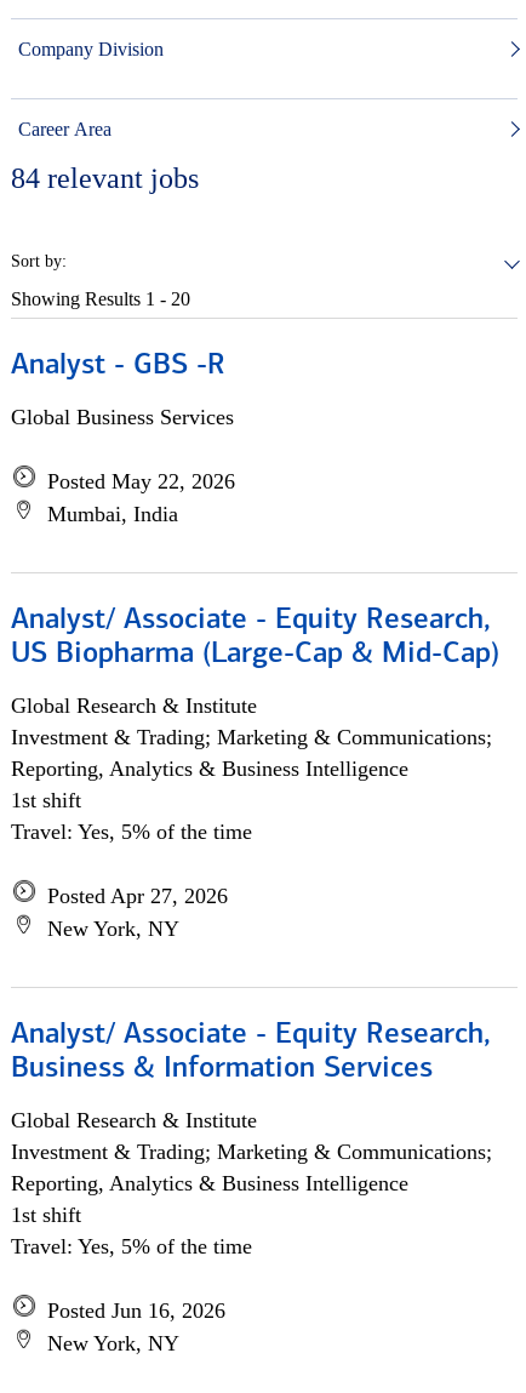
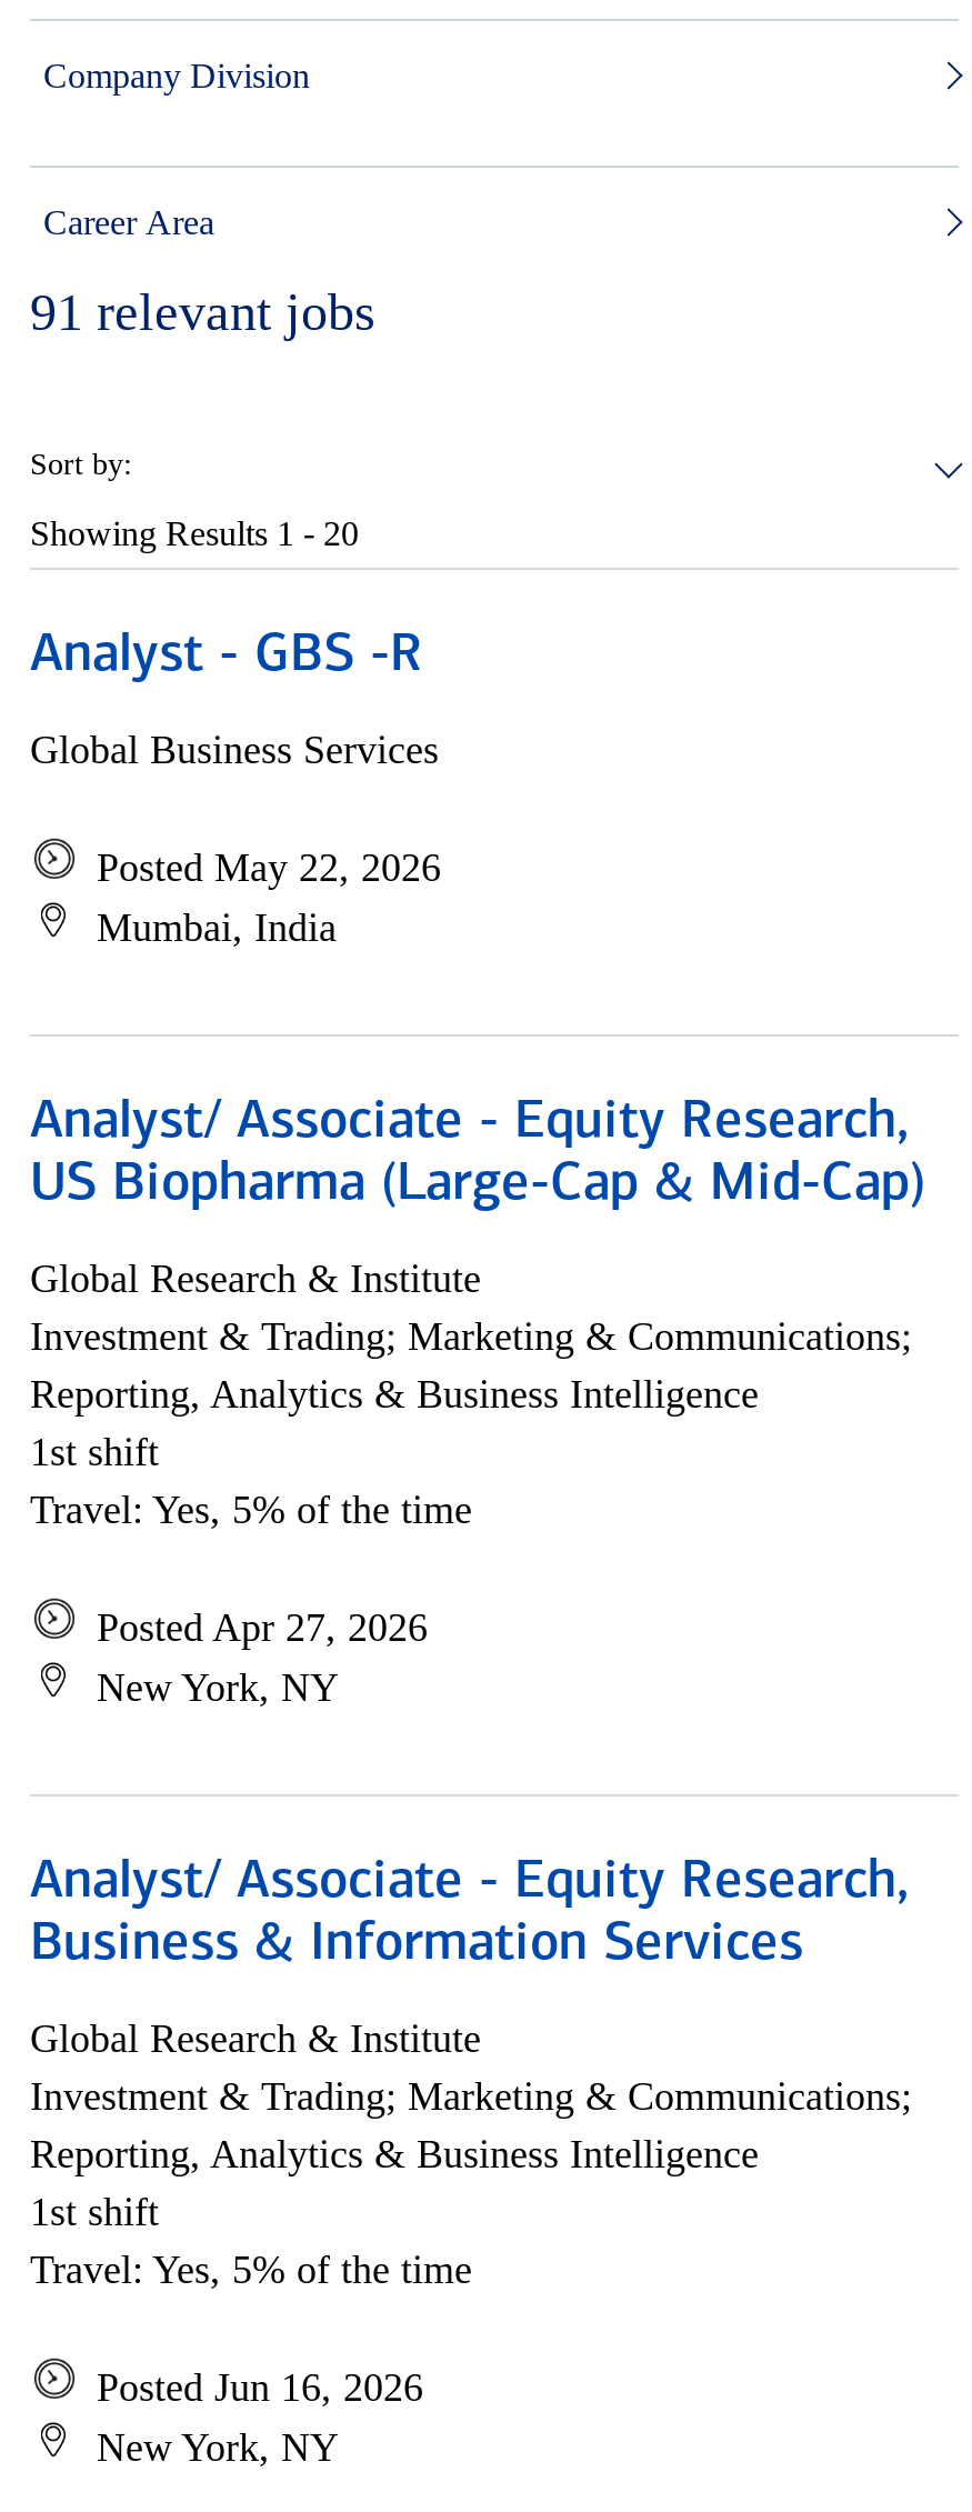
[11,162,199,194] 84 relevant jobs -> [30,283,374,341] 91 relevant jobs

